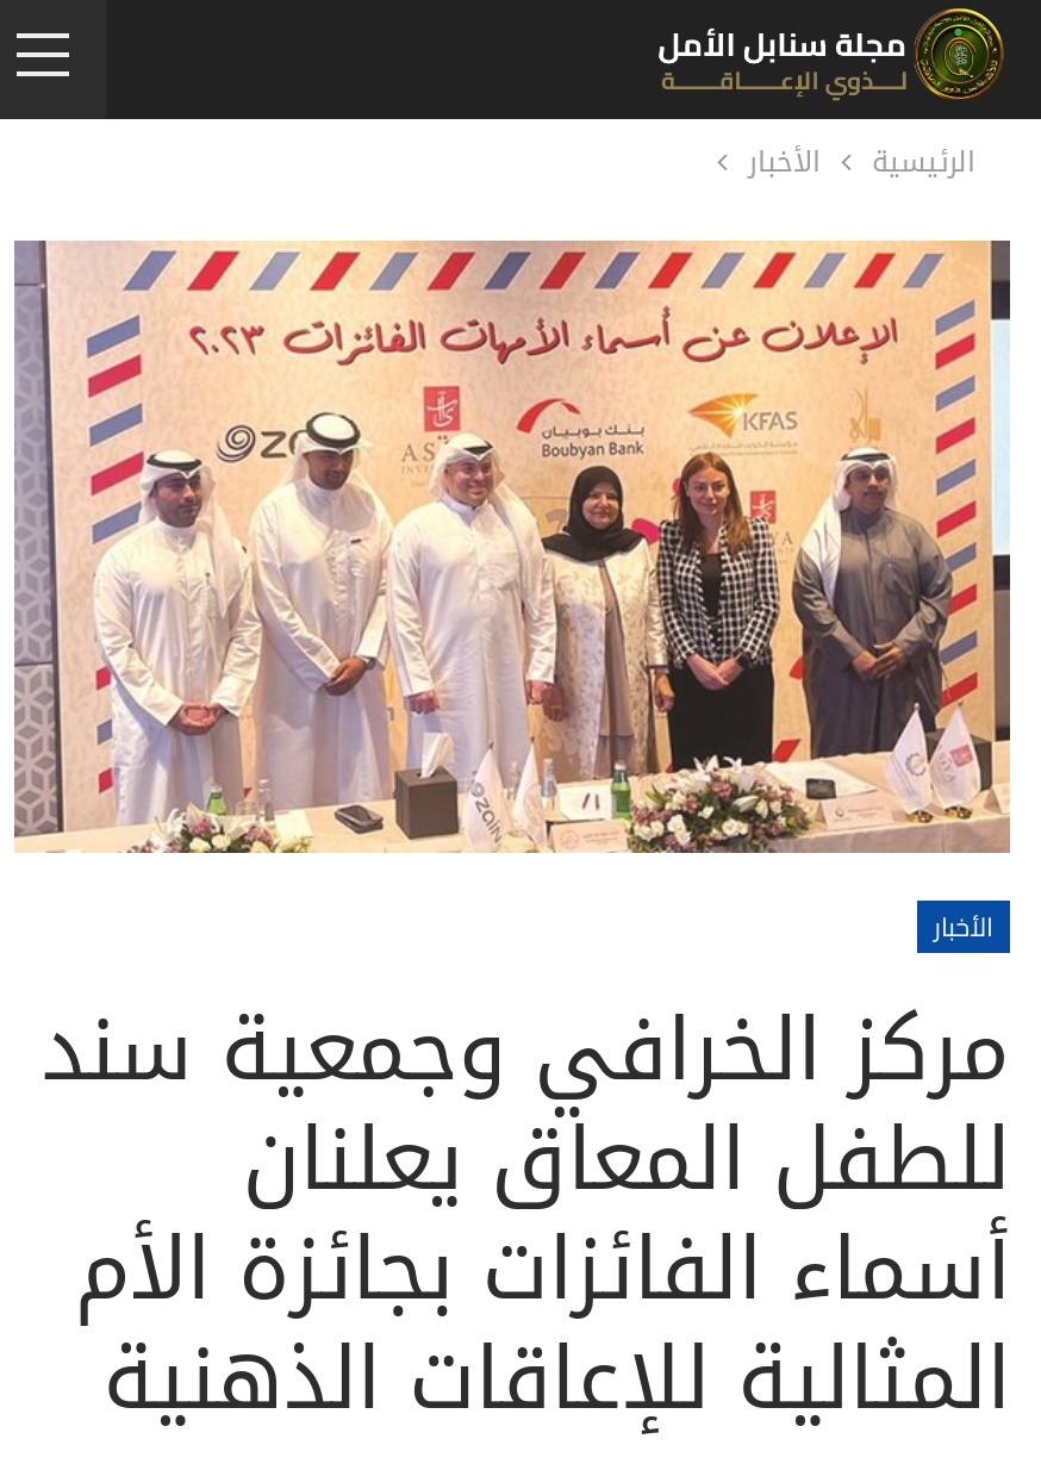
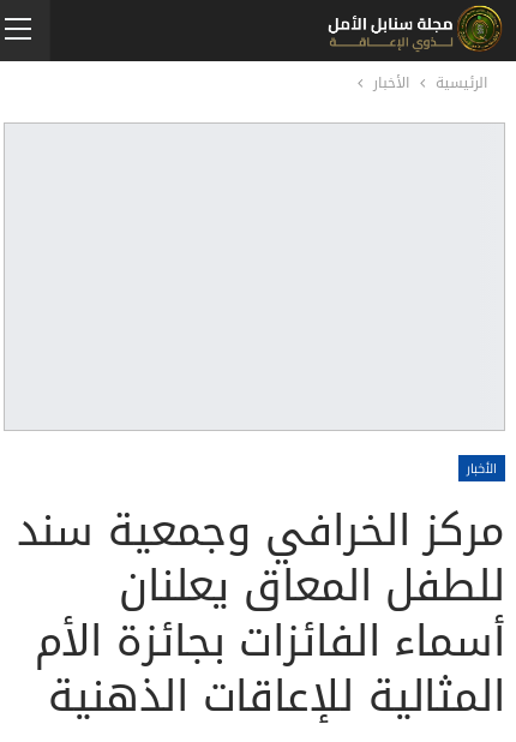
[14,241,1012,855] [image] -> none

